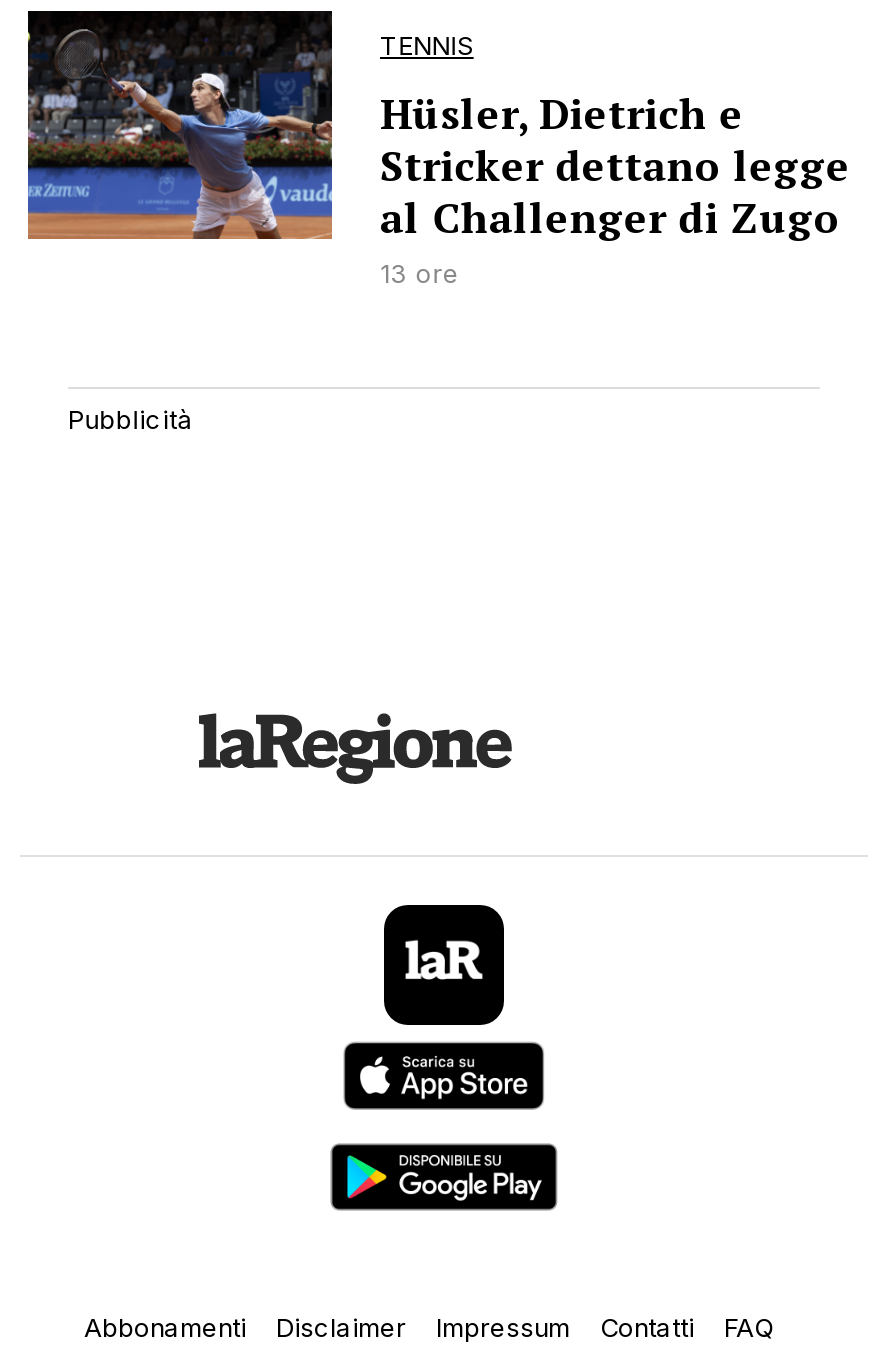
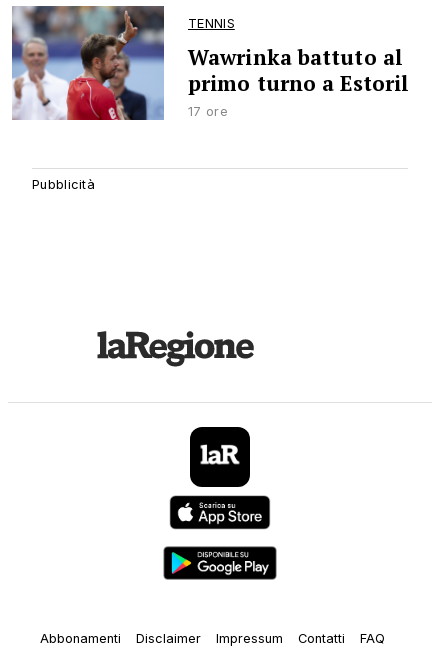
[26,9,850,290] [image] | Hüsler, Dietrich e | Stricker dettano legge | al Challenger di Zugo | 13 ore -> [12,5,409,121] [image] | Wawrinka battuto al | primo turno a Estoril | 17 ore

